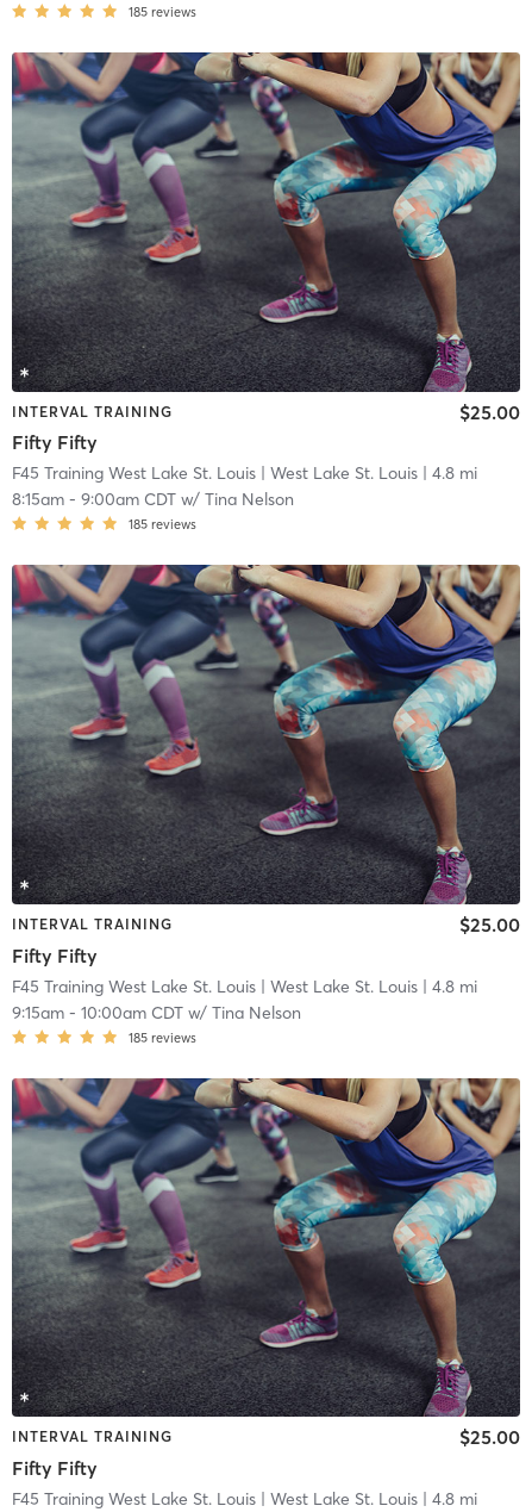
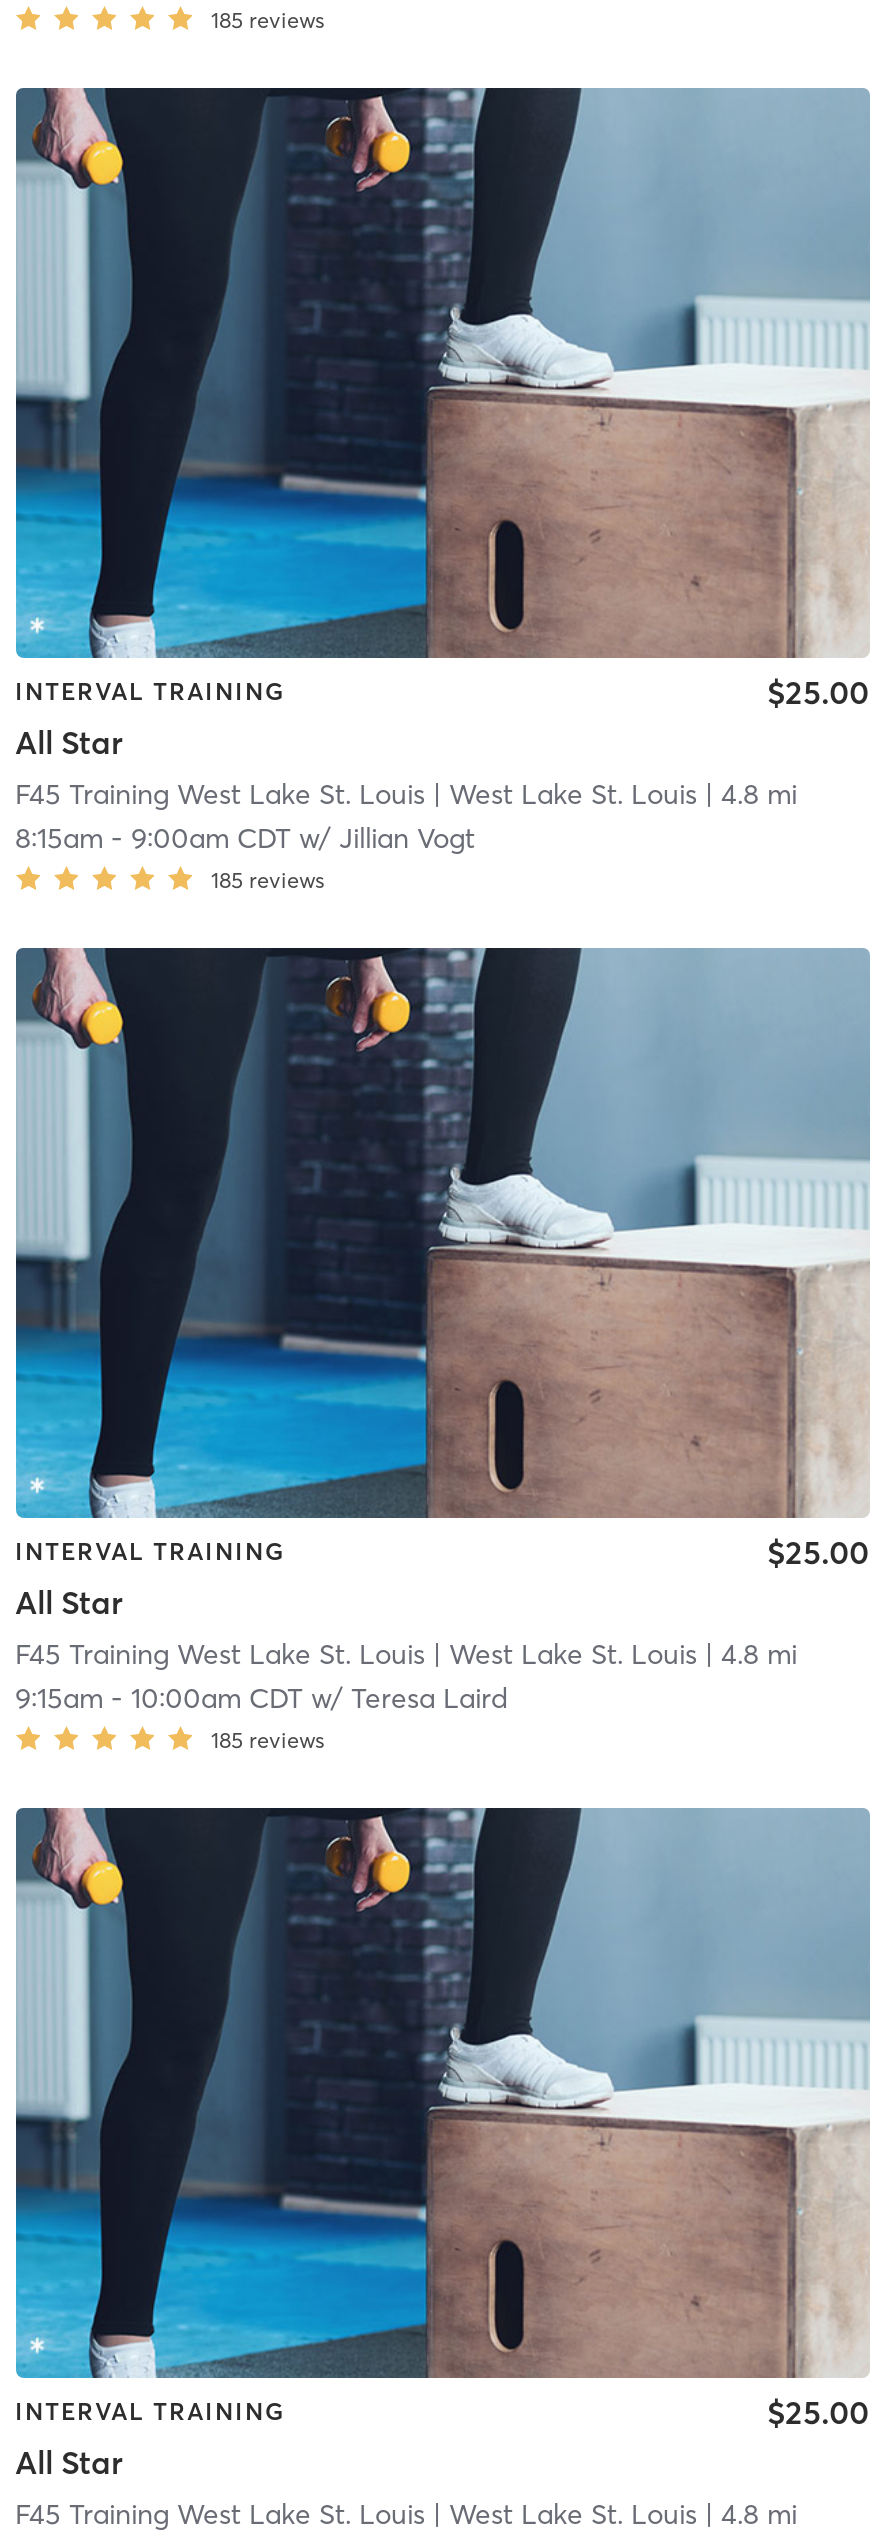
[11,51,521,454] [image] | Fifty Fifty -> [14,86,870,763] [image] | All Star
[11,489,293,510] 8:15am - 9:00am CDT w/ Tina Nelson -> [15,821,475,857] 8:15am - 9:00am CDT w/ Jillian Vogt
[11,564,521,967] [image] | Fifty Fifty -> [14,946,870,1623] [image] | All Star
[11,1001,301,1023] 9:15am - 10:00am CDT w/ Tina Nelson -> [15,1681,509,1717] 9:15am - 10:00am CDT w/ Teresa Laird
[11,1077,521,1479] [image] | Fifty Fifty -> [14,1806,870,2483] [image] | All Star

